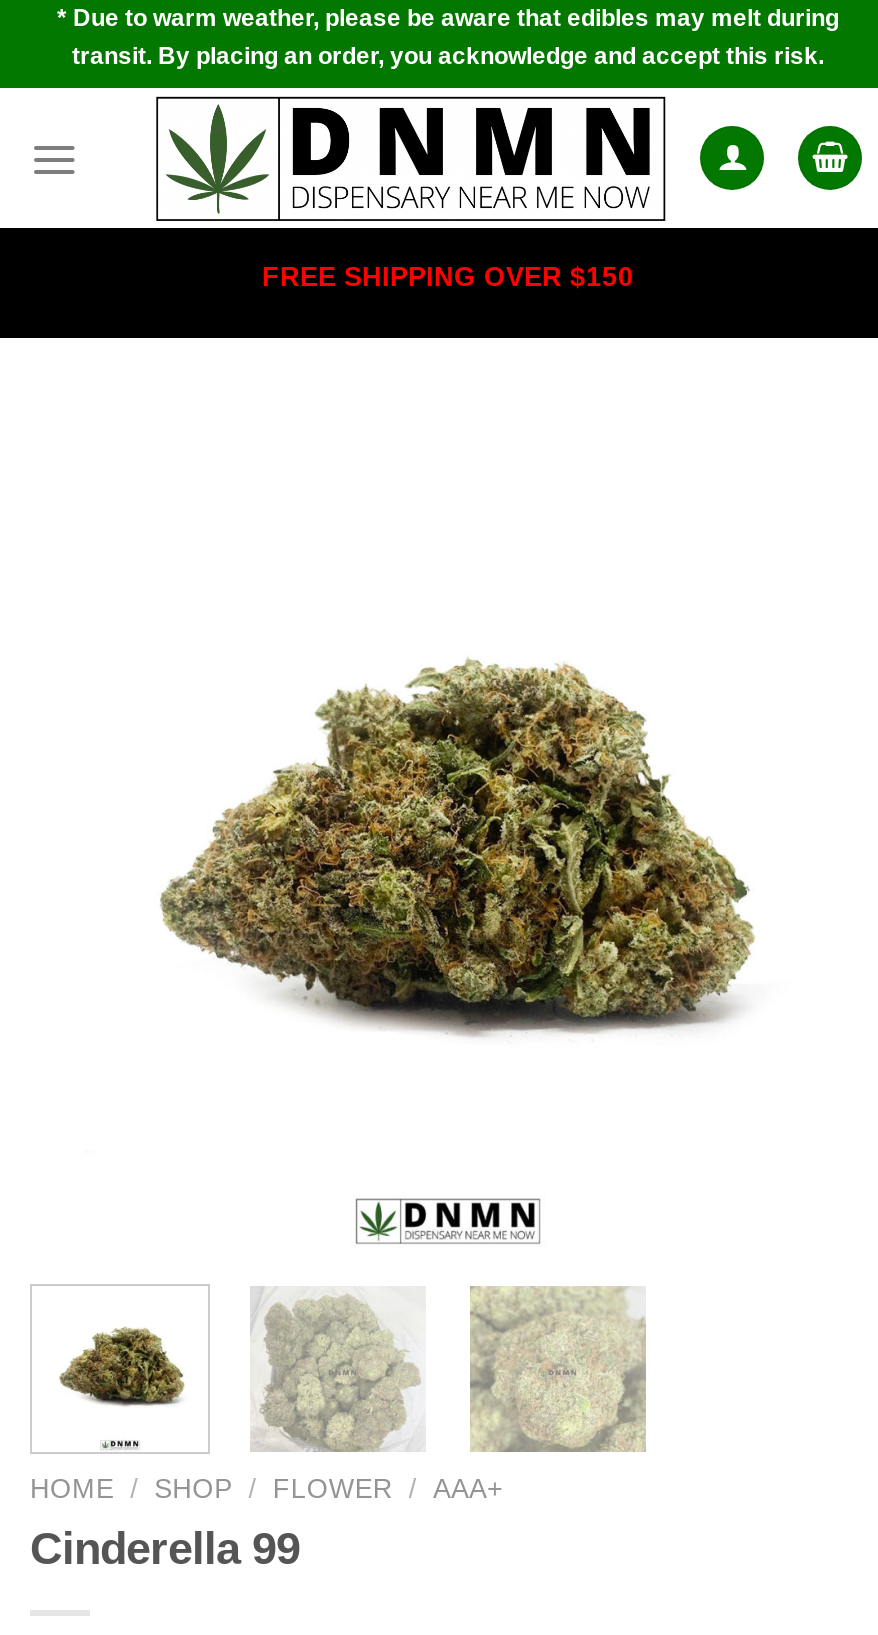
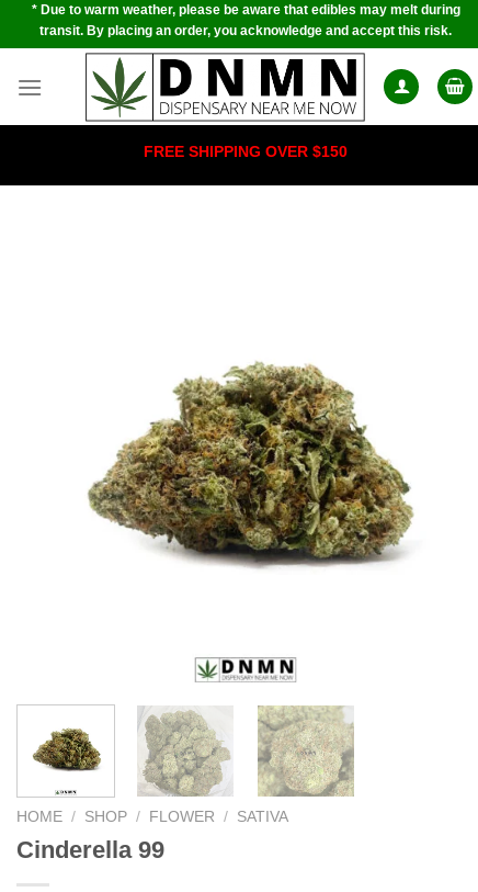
[30,1474,503,1504] HOME / SHOP / FLOWER / AAA+ -> [16,809,289,825] HOME / SHOP / FLOWER / SATIVA

